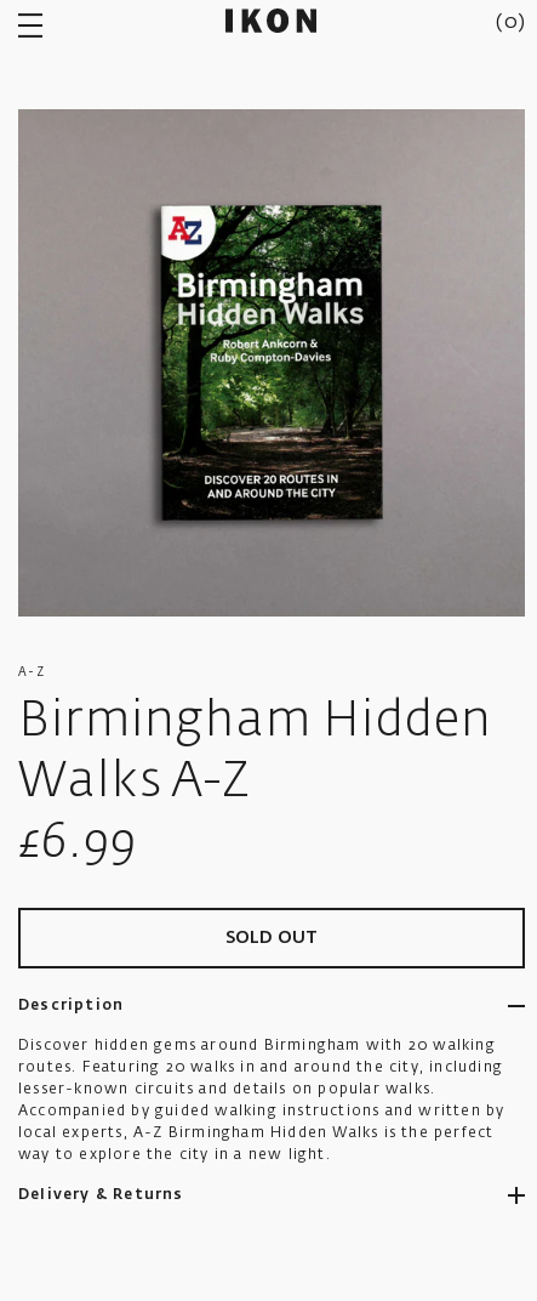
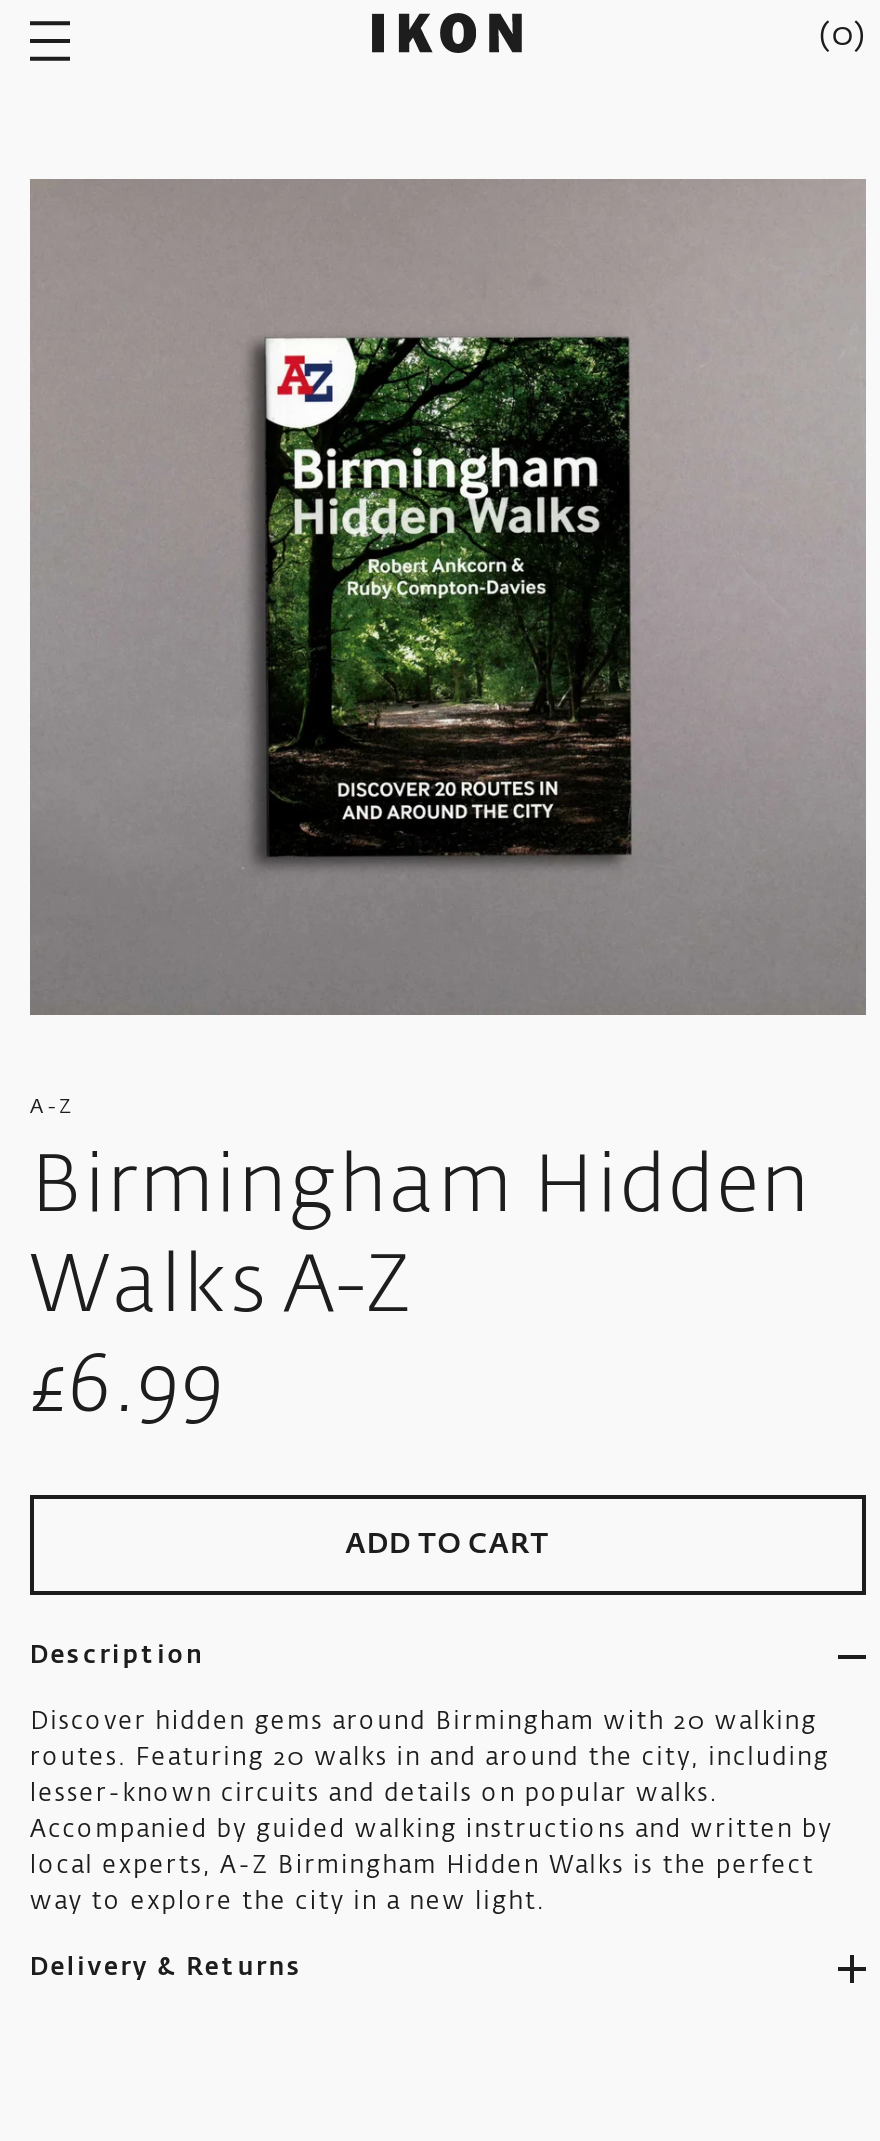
[225,930,318,947] SOLD OUT -> [346,1531,550,1559] ADD TO CART

